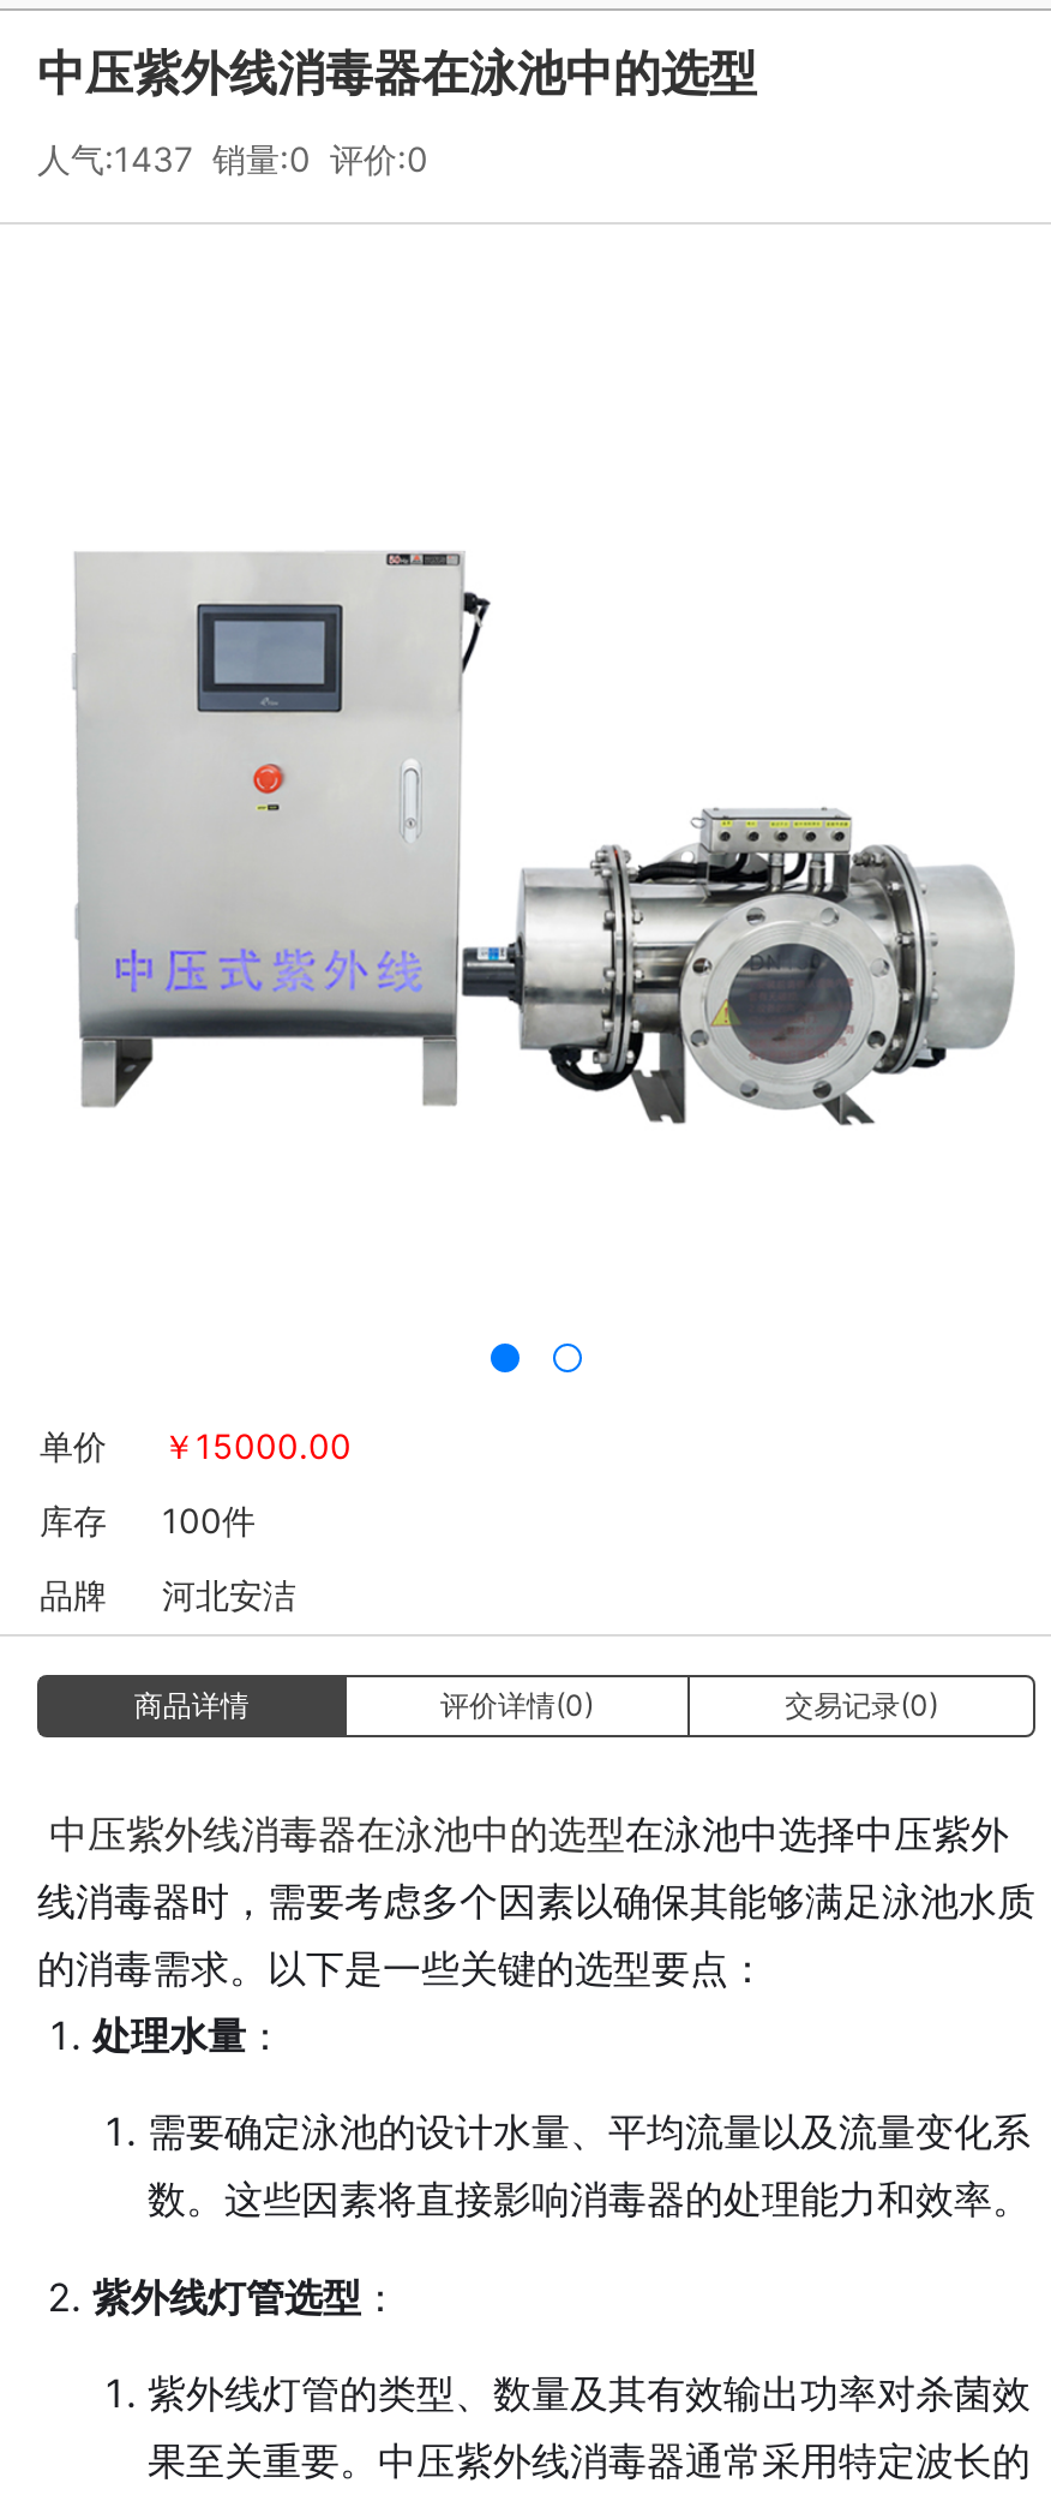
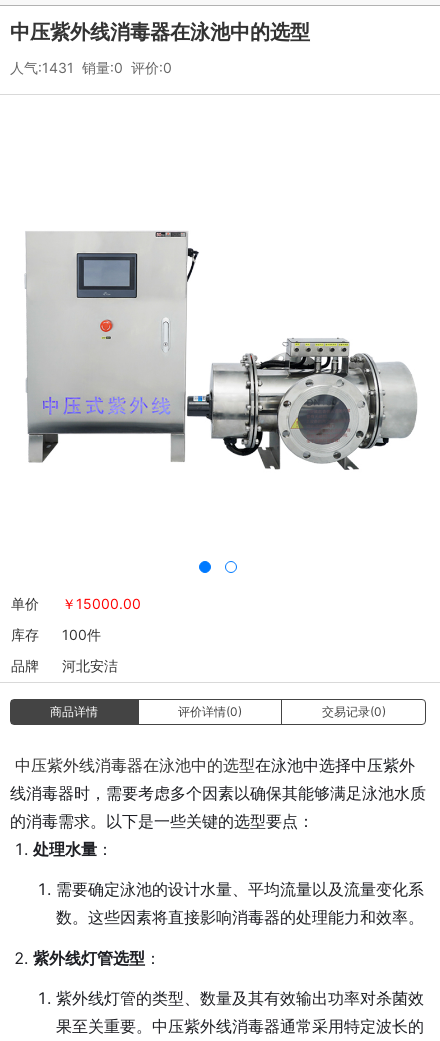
[37,138,428,179] 人气:1437 销量:0 评价:0 -> [10,59,172,76] 人气:1431 销量:0 评价:0

